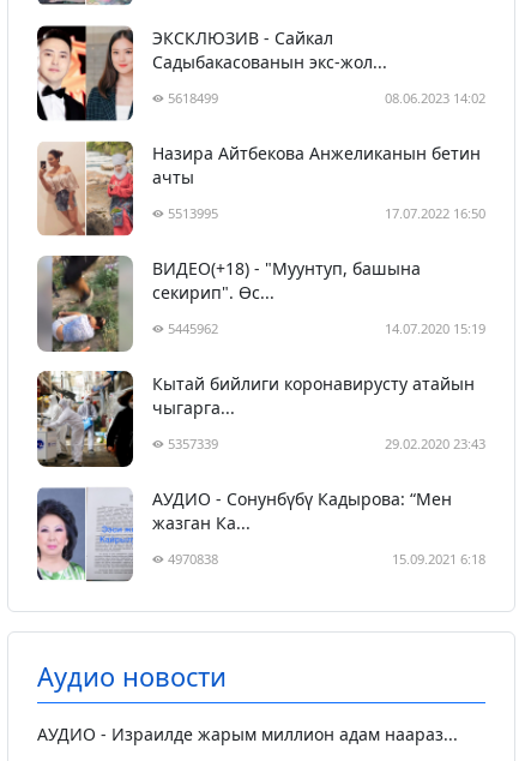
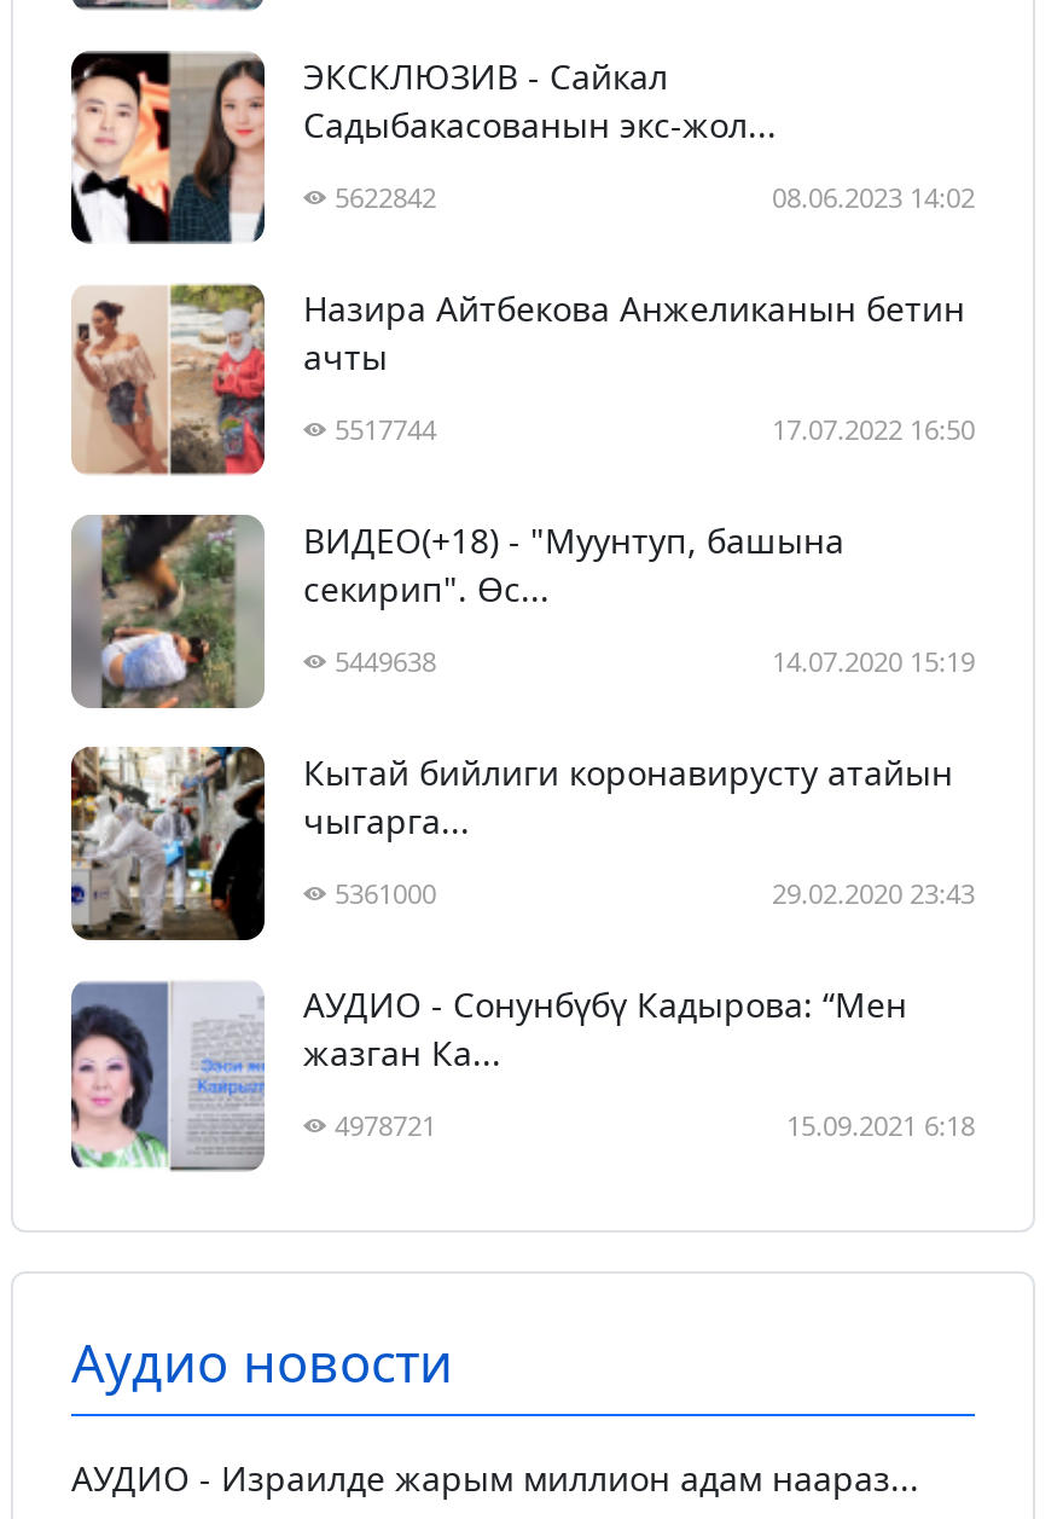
[168,89,218,107] 5618499 -> [335,179,436,216] 5622842
[168,204,218,222] 5513995 -> [335,411,436,448] 5517744
[168,320,218,338] 5445962 -> [335,643,436,680] 5449638
[168,435,218,453] 5357339 -> [335,875,436,912] 5361000
[168,550,218,568] 4970838 -> [335,1107,436,1144] 4978721

